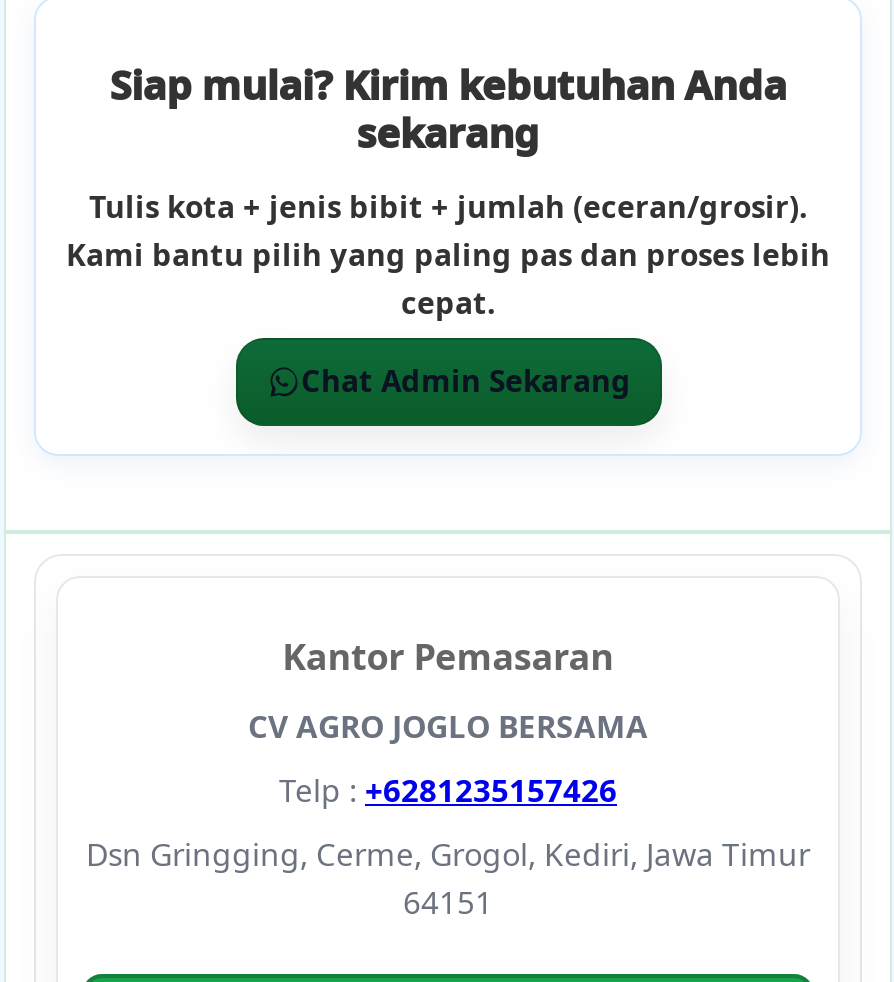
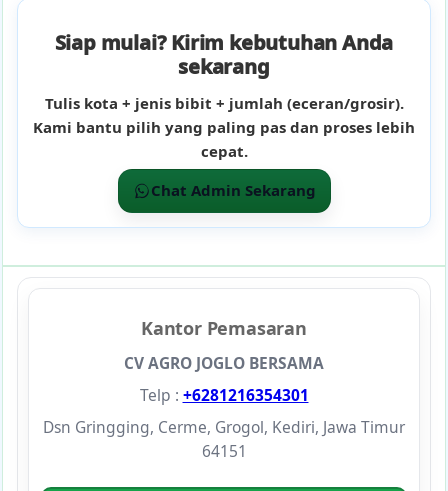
[279,769,617,813] Telp : +6281235157426 -> [139,384,308,406] Telp : +6281216354301

